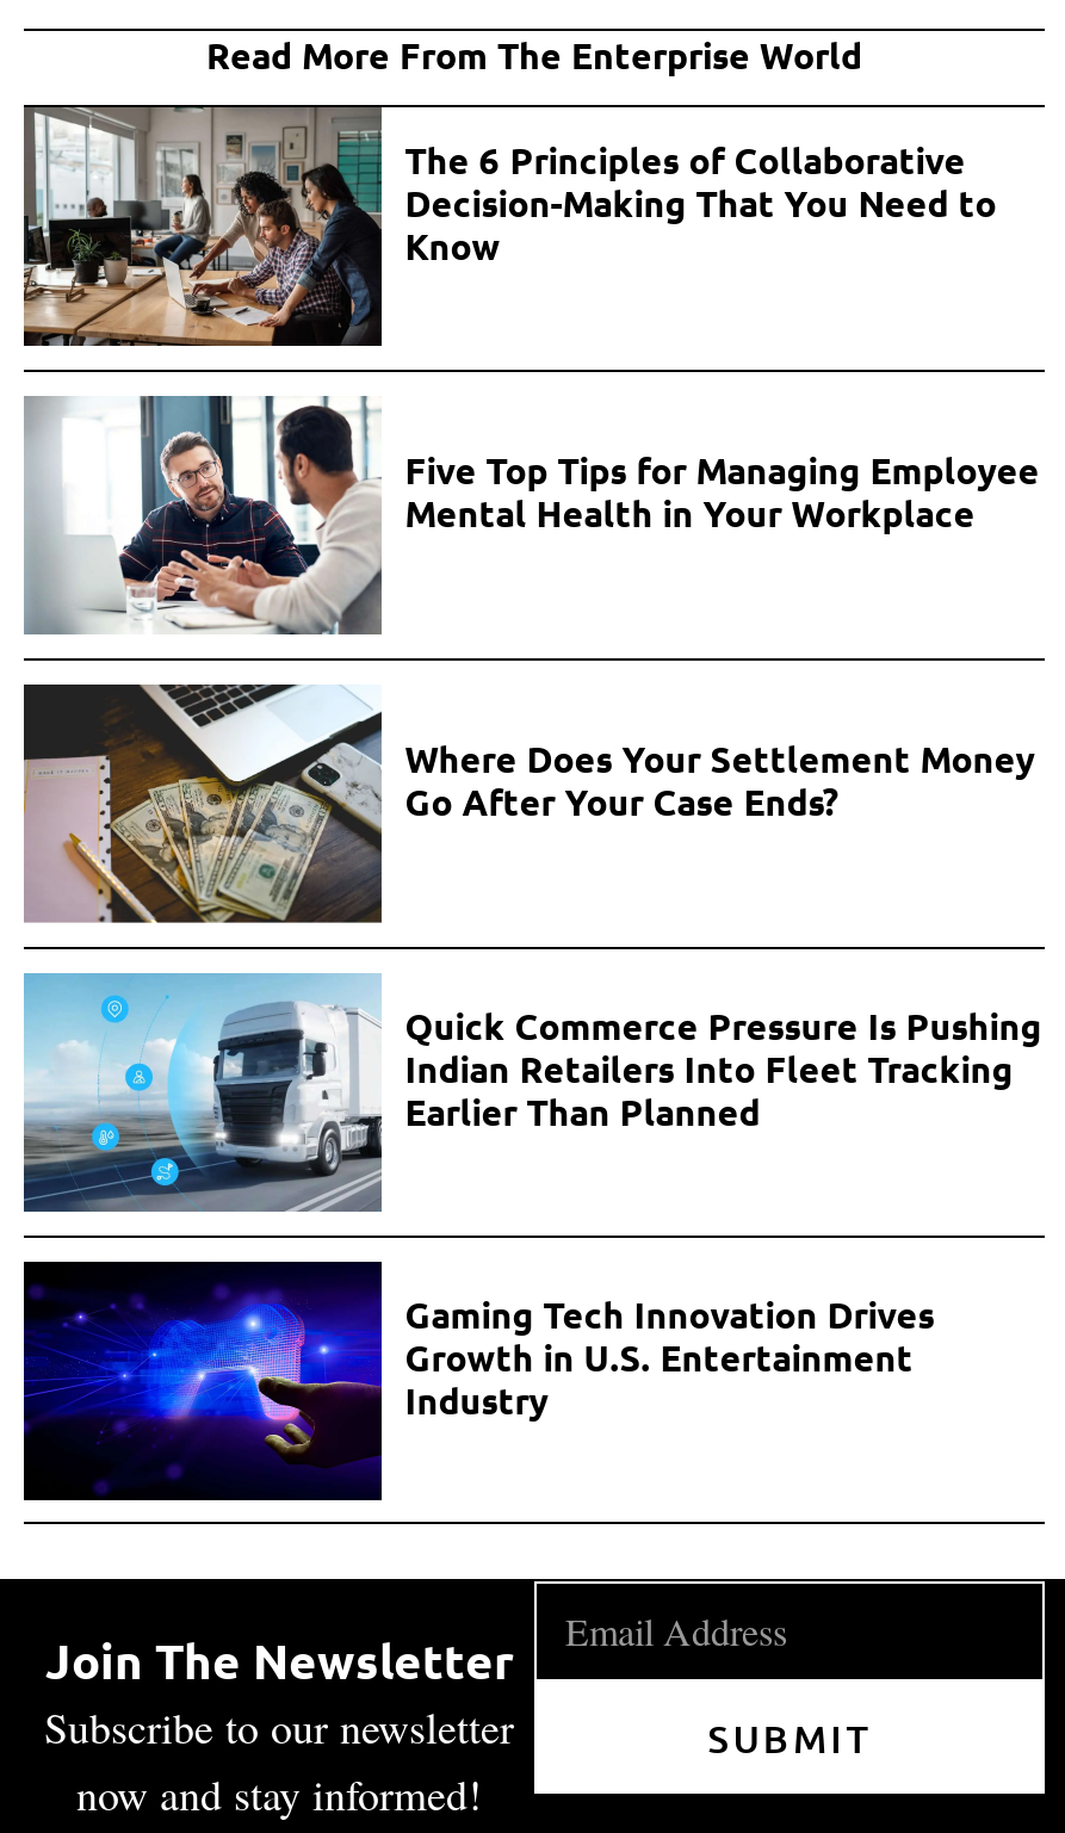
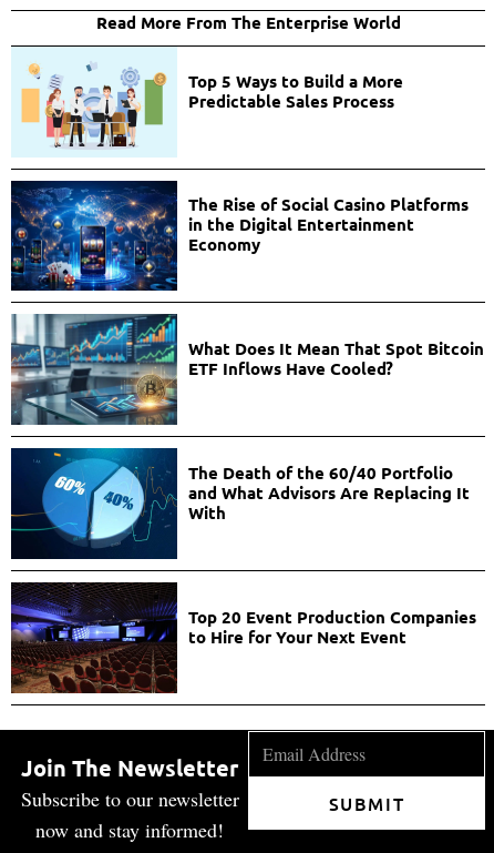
[21,106,997,349] [image] | The 6 Principles of Collaborative | Decision-Making That You Need to | Know -> [11,47,403,158] [image] | Top 5 Ways to Build a More | Predictable Sales Process
[26,395,1039,636] [image] | Five Top Tips for Managing Employee | Mental Health in Your Workplace -> [11,180,468,292] [image] | The Rise of Social Casino Platforms | in the Digital Entertainment | Economy
[21,681,1035,924] [image] | Where Does Your Settlement Money | Go After Your Case Ends? -> [10,313,484,426] [image] | What Does It Mean That Spot Bitcoin | ETF Inflows Have Cooled?
[24,972,1042,1213] [image] | Quick Commerce Pressure Is Pushing | Indian Retailers Into Fleet Tracking | Earlier Than Planned -> [10,447,469,560] [image] | The Death of the 60/40 Portfolio | and What Advisors Are Replacing It | With
[21,1258,935,1504] [image] | Gaming Tech Innovation Drives | Growth in U.S. Entertainment | Industry -> [10,581,476,694] [image] | Top 20 Event Production Companies | to Hire for Your Next Event

